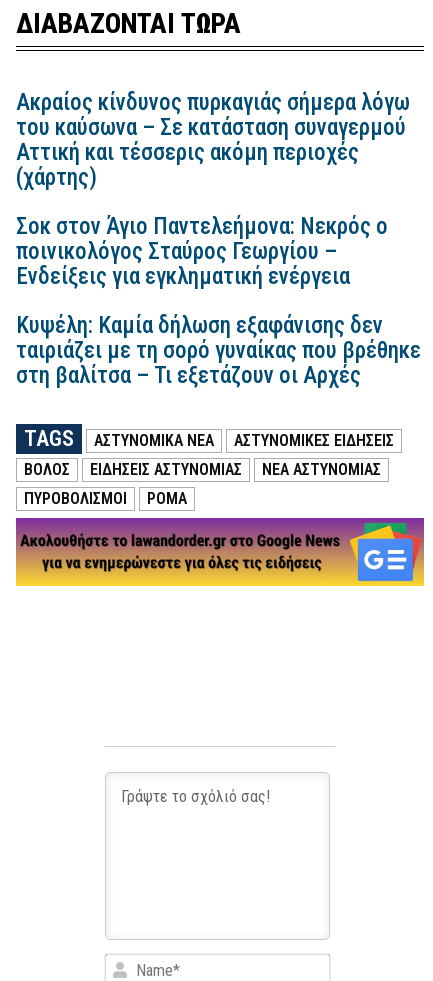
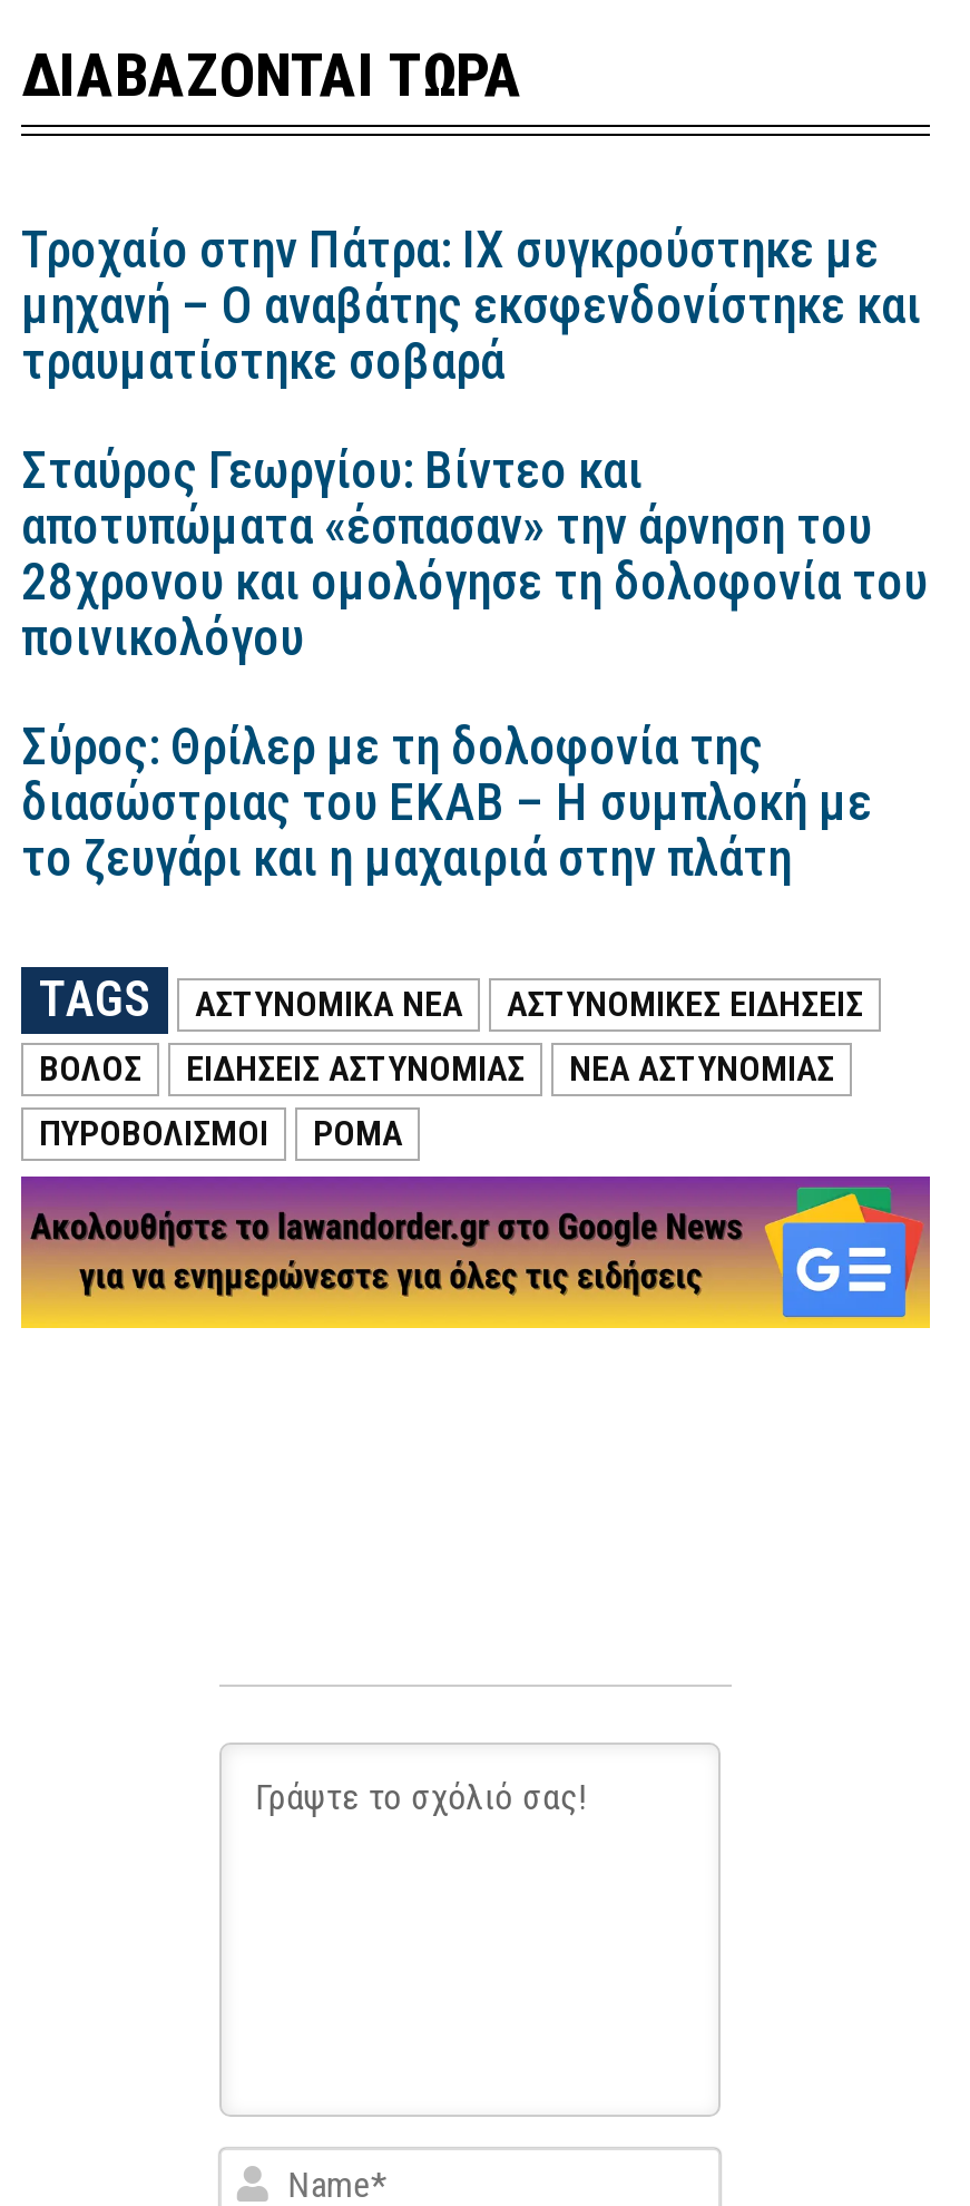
[16,89,410,191] Ακραίος κίνδυνος πυρκαγιάς σήμερα λόγω | του καύσωνα – Σε κατάσταση συναγερμού | Αττική και τέσσερις ακόμη περιοχές | (χάρτης) -> [21,221,921,393] Τροχαίο στην Πάτρα: ΙΧ συγκρούστηκε με | μηχανή – Ο αναβάτης εκσφενδονίστηκε και | τραυματίστηκε σοβαρά
[16,213,388,290] Σοκ στον Άγιο Παντελεήμονα: Νεκρός ο | ποινικολόγος Σταύρος Γεωργίου – | Ενδείξεις για εγκληματική ενέργεια -> [21,442,928,669] Σταύρος Γεωργίου: Βίντεο και | αποτυπώματα «έσπασαν» την άρνηση του | 28χρονου και ομολόγησε τη δολοφονία του | ποινικολόγου
[16,312,421,389] Κυψέλη: Καμία δήλωση εξαφάνισης δεν | ταιριάζει με τη σορό γυναίκας που βρέθηκε | στη βαλίτσα – Τι εξετάζουν οι Αρχές -> [21,718,872,890] Σύρος: Θρίλερ με τη δολοφονία της | διασώστριας του ΕΚΑΒ – Η συμπλοκή με | το ζευγάρι και η μαχαιριά στην πλάτη

